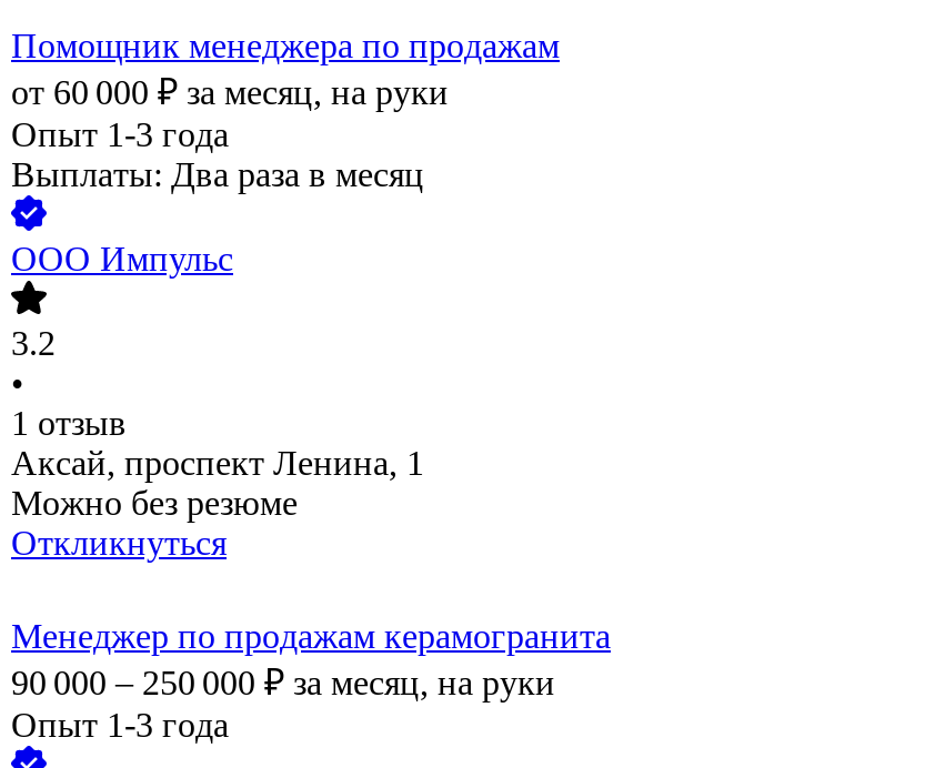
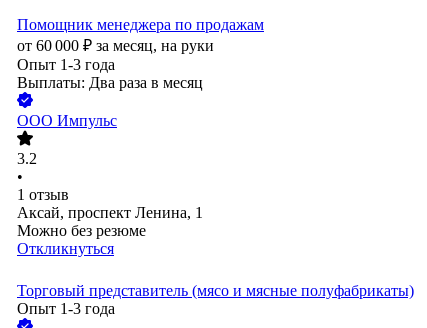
[11,618,611,702] Менеджер по продажам керамогранита | 90 000 – 250 000 ₽ за месяц, на руки -> [17,282,414,299] Торговый представитель (мясо и мясные полуфабрикаты)

